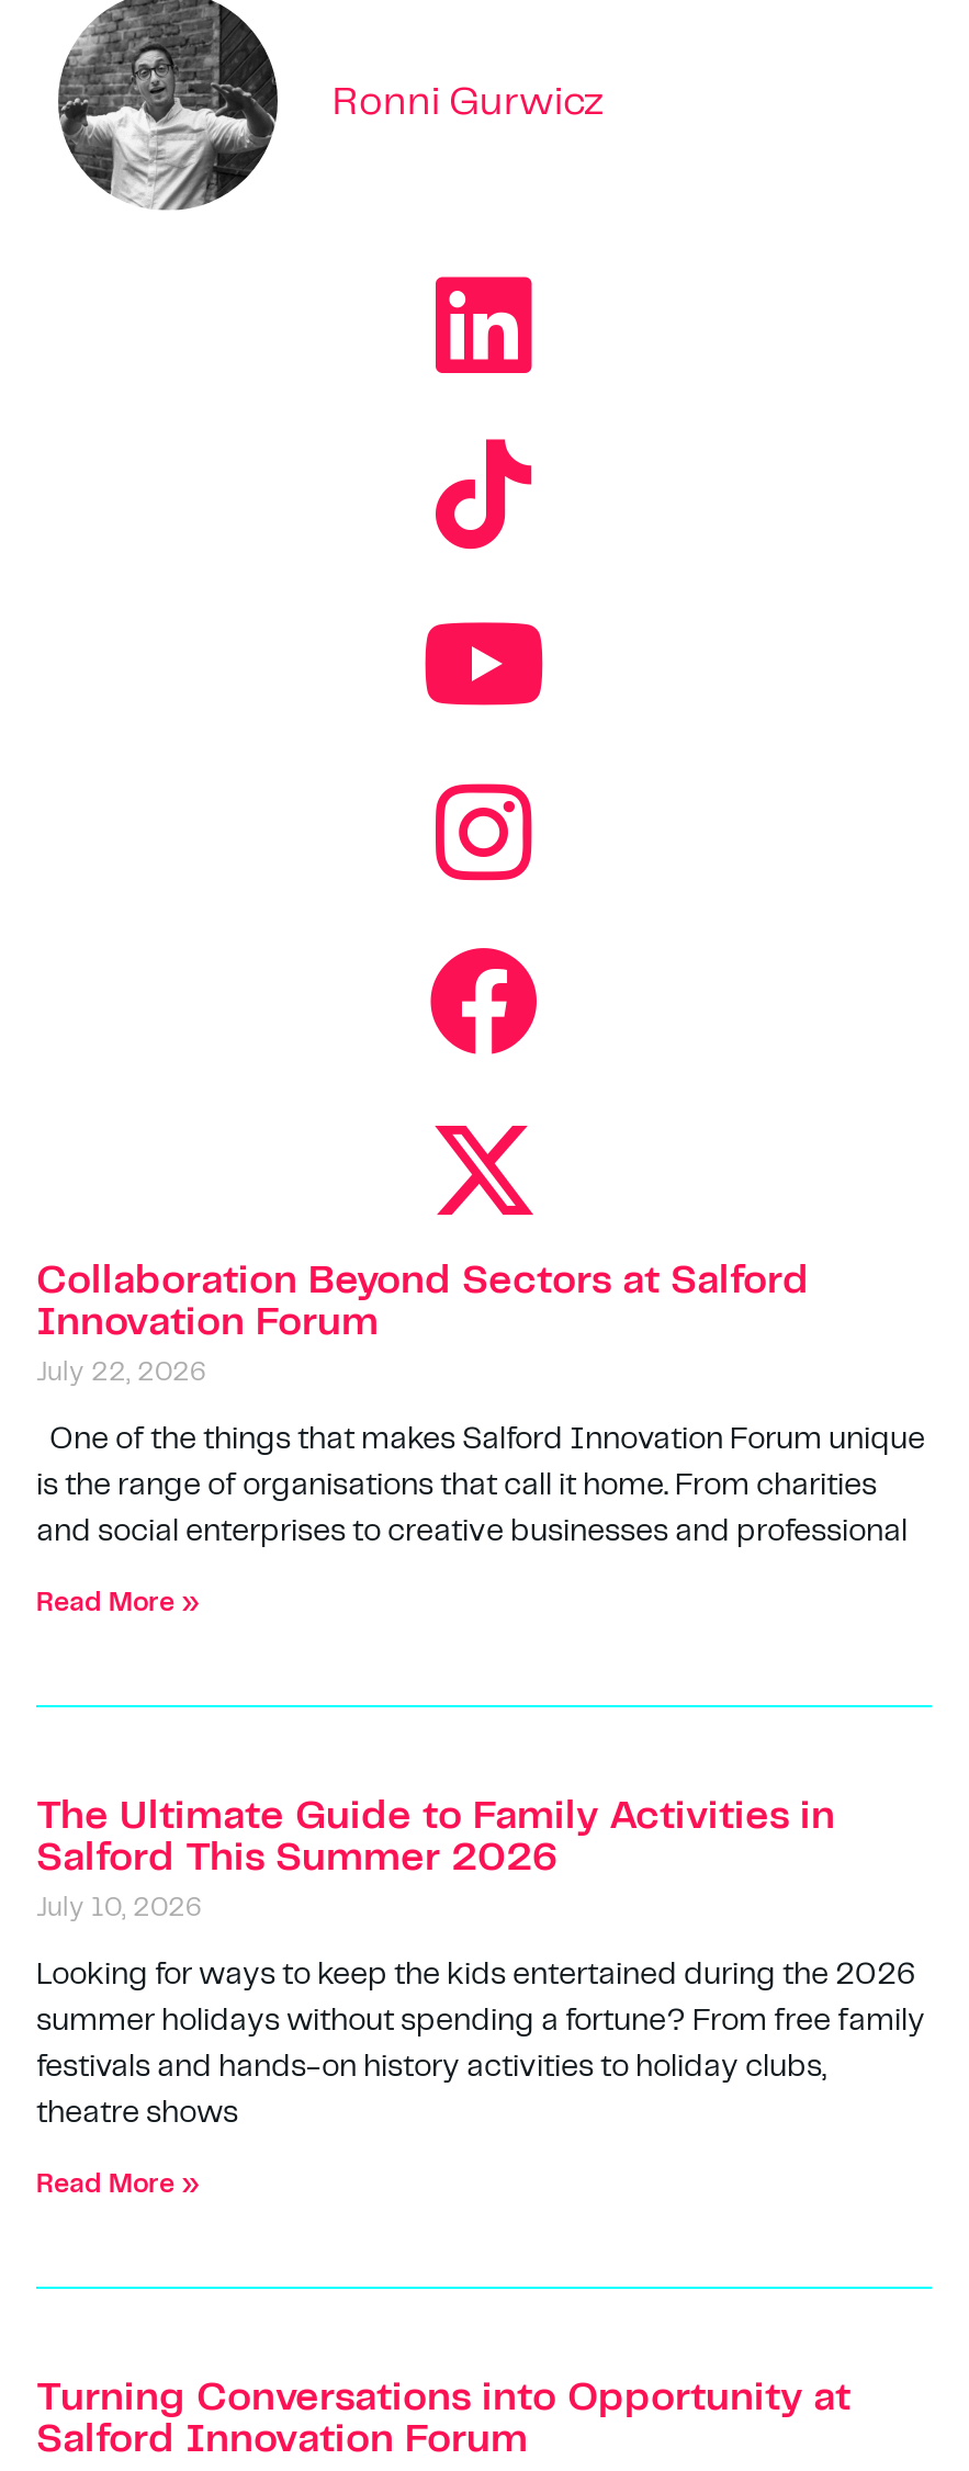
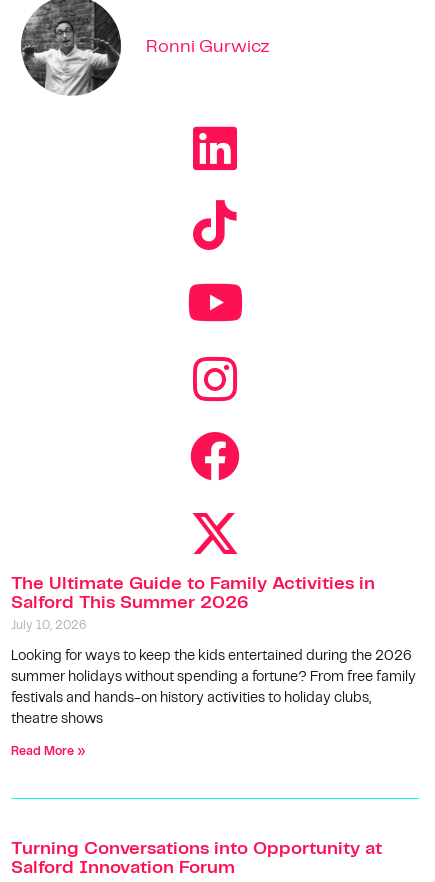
[36,1262,925,1616] Collaboration Beyond Sectors at Salford | Innovation Forum | July 22, 2026 | One of the things that makes Salford Innovation Forum unique | is the range of organisations that call it home. From charities | and social enterprises to creative businesses and professional | Read More » -> none

